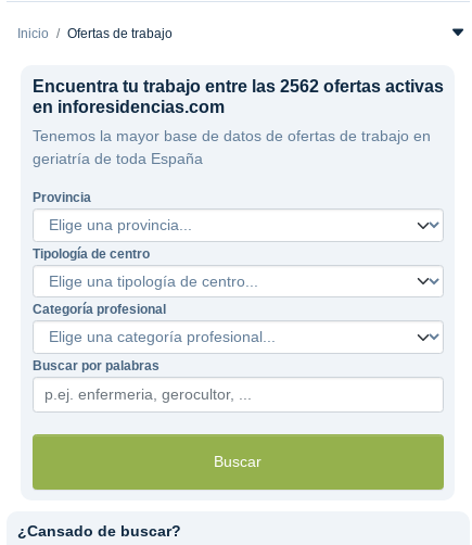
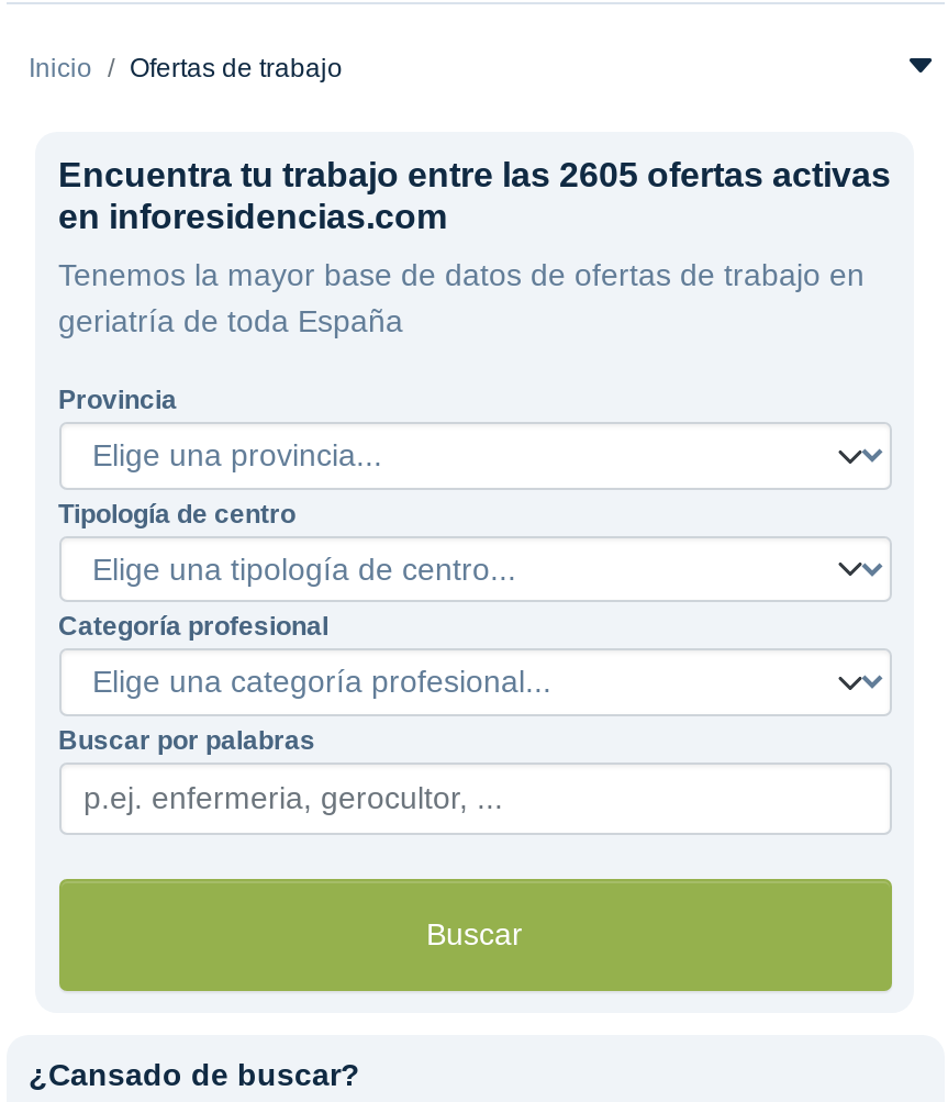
[32,77,443,96] Encuentra tu trabajo entre las 2562 ofertas activas -> [58,156,891,193] Encuentra tu trabajo entre las 2605 ofertas activas

